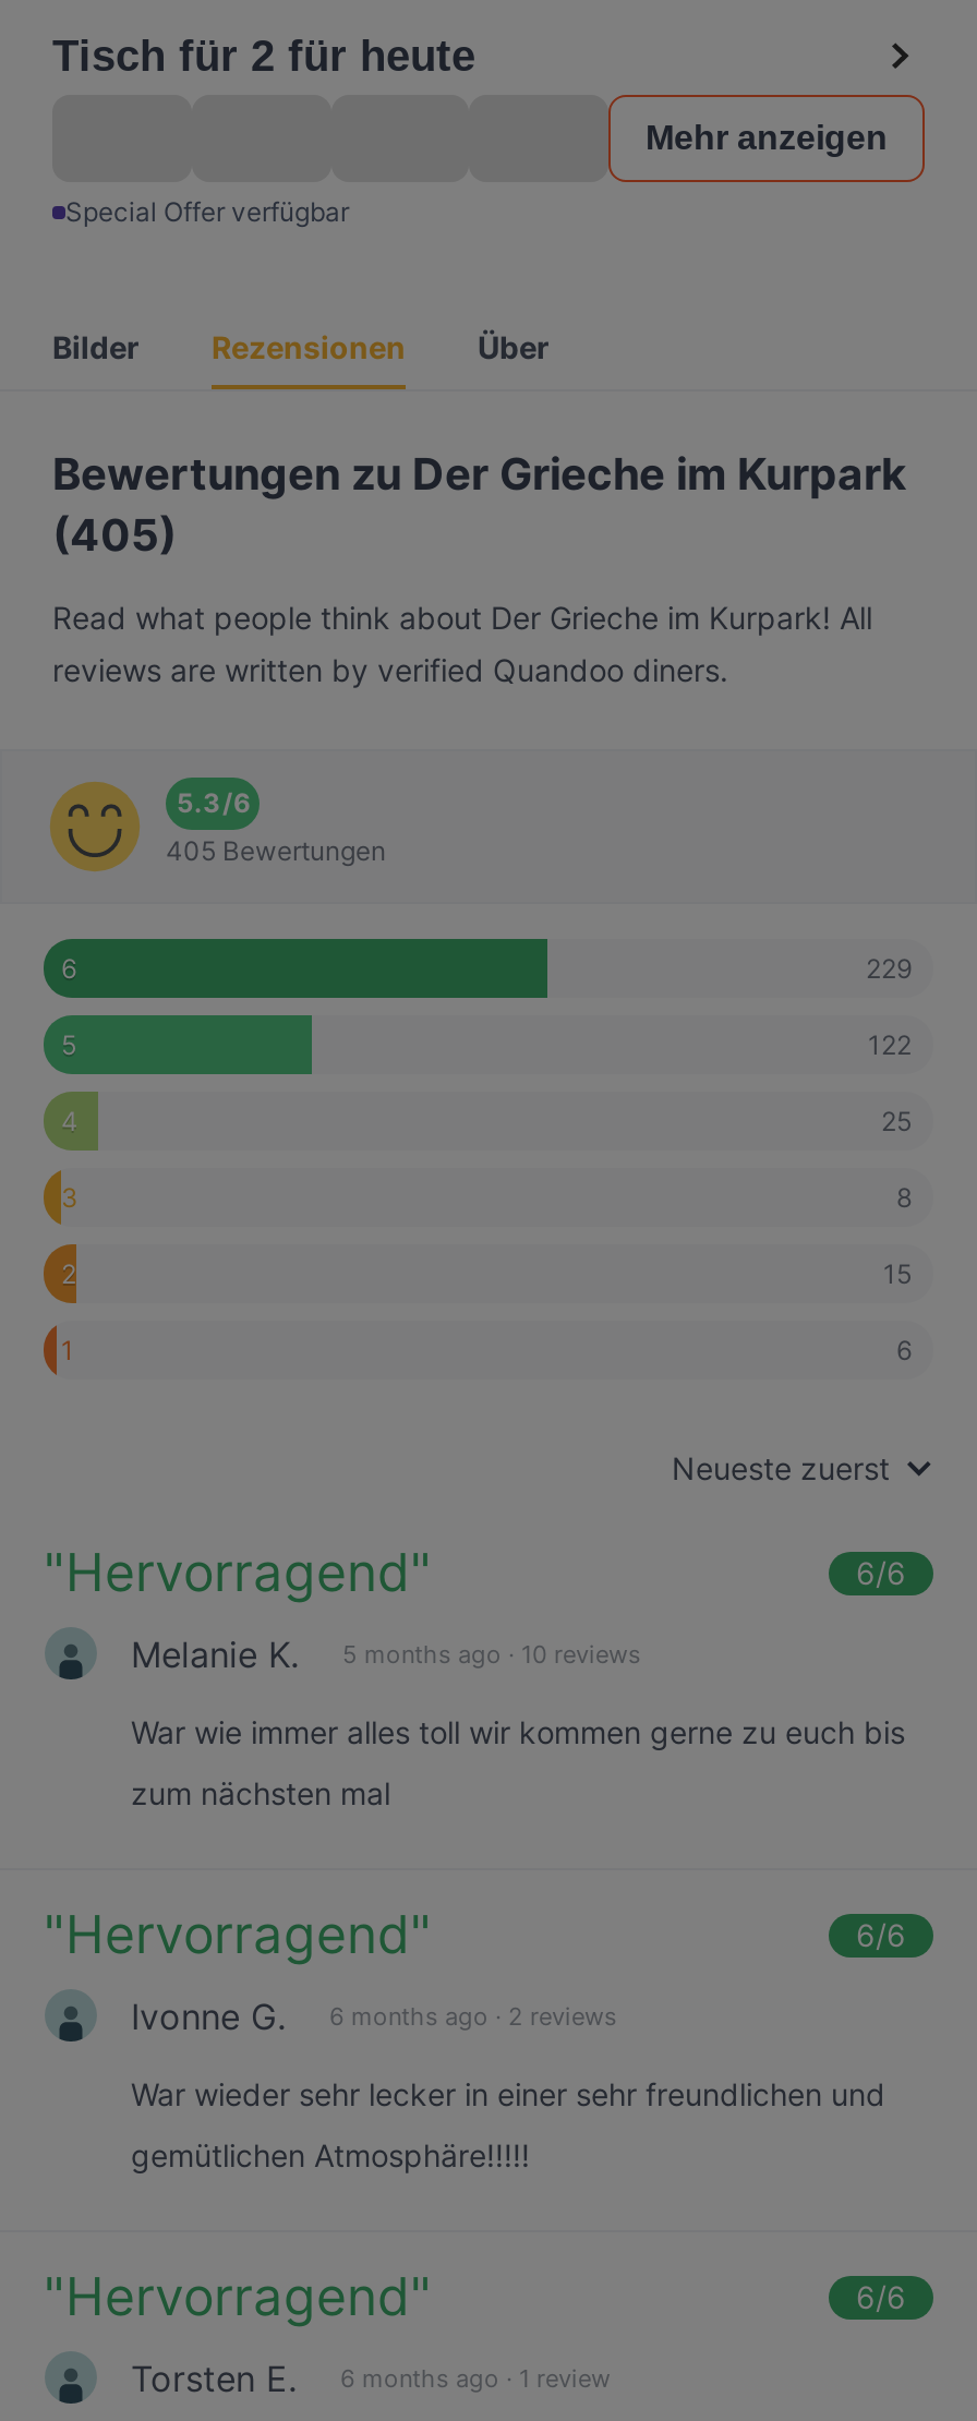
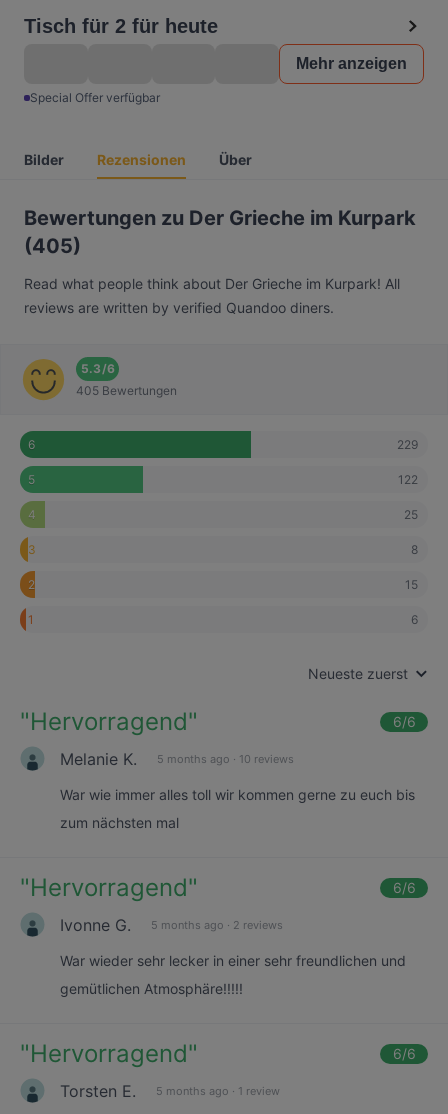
[329,2000,617,2031] 6 months ago · 2 reviews -> [151,917,283,931] 5 months ago · 2 reviews
[340,2362,611,2393] 6 months ago · 1 review -> [156,1083,280,1097] 5 months ago · 1 review

